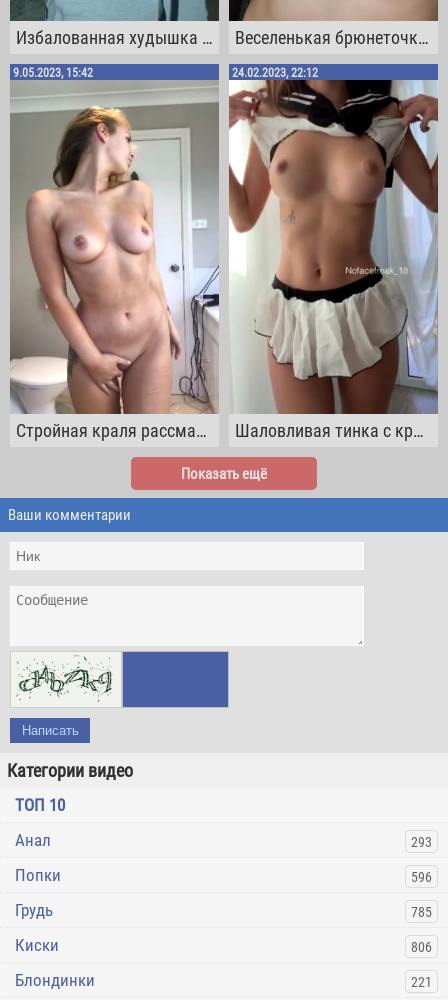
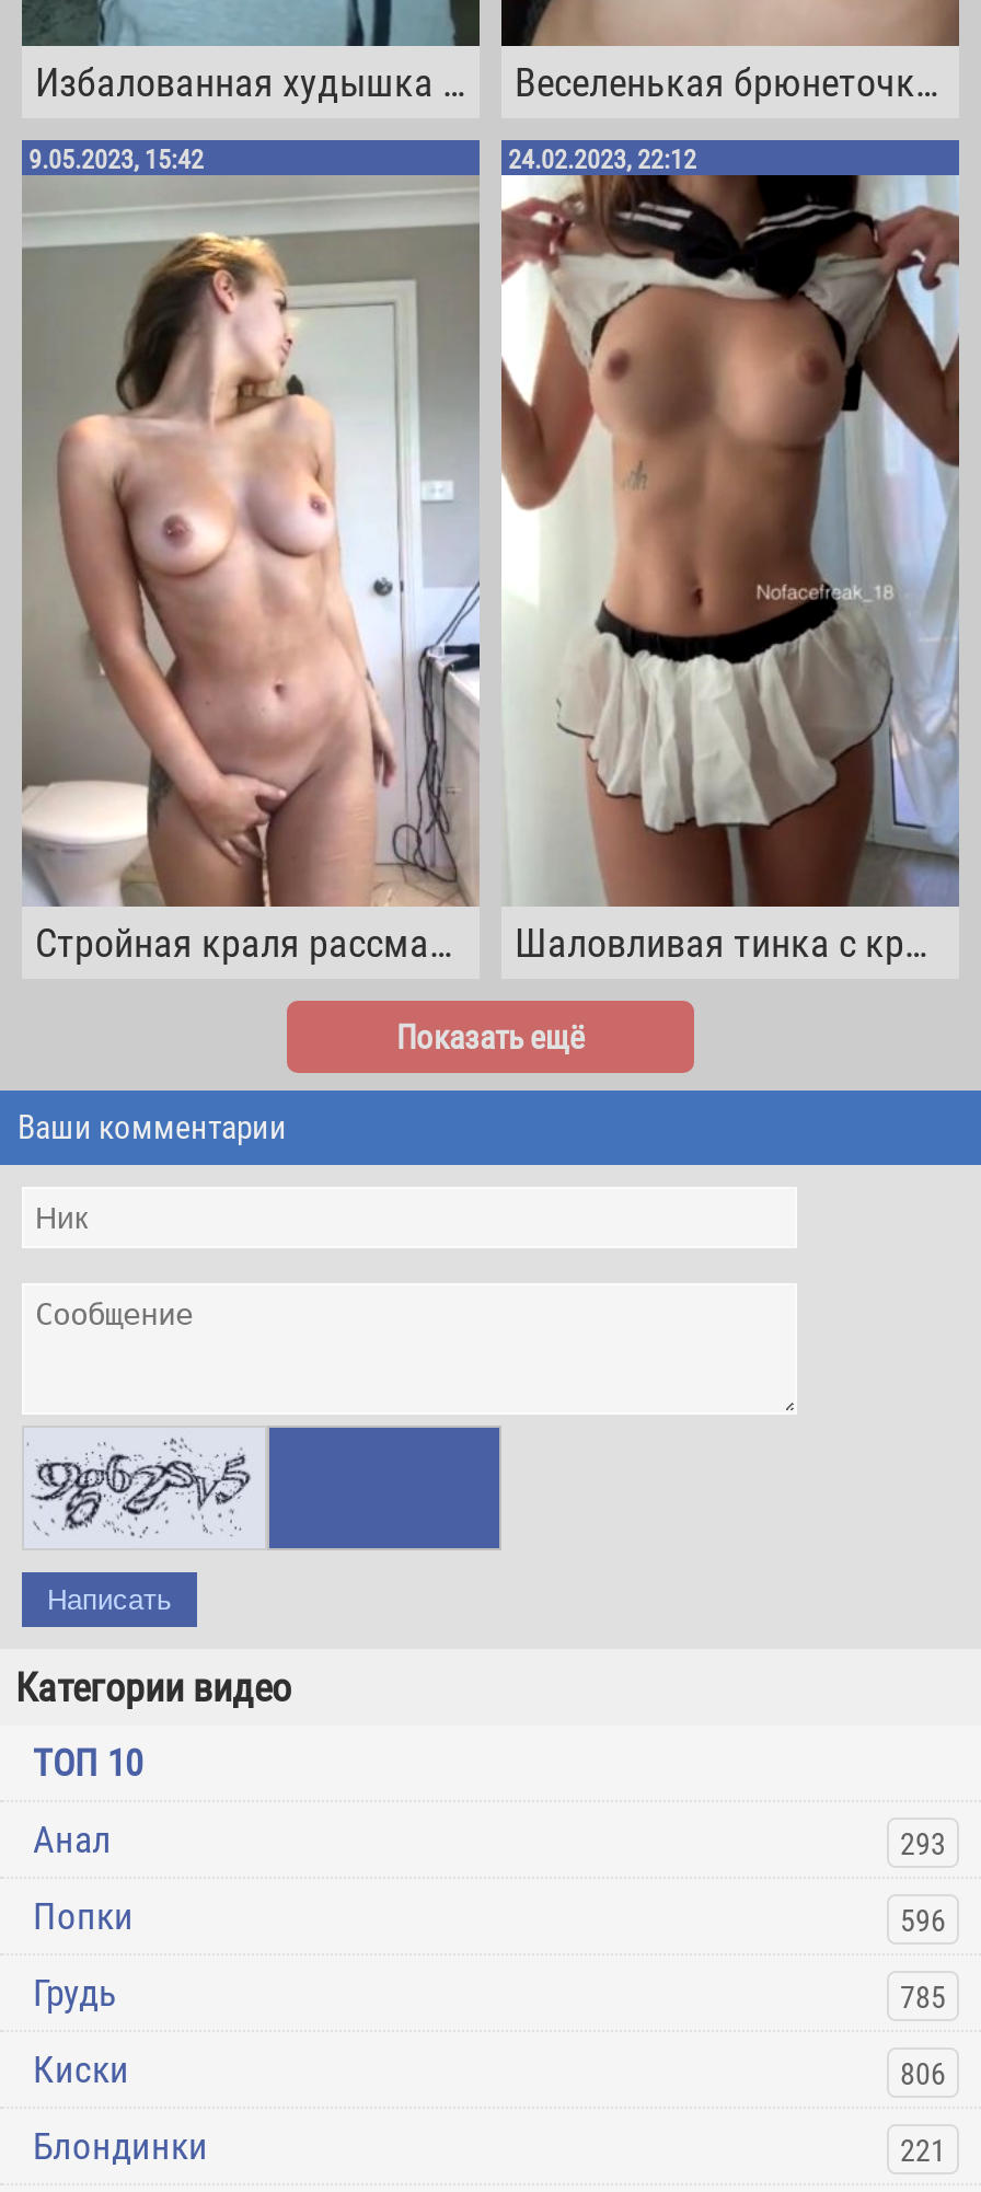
[15,658,114,701] [image] -> [31,1439,254,1539] [image]

